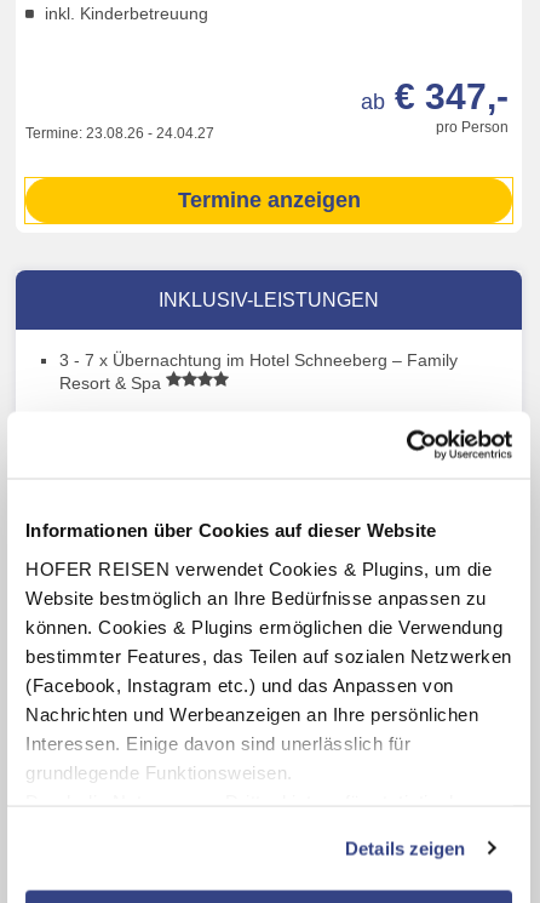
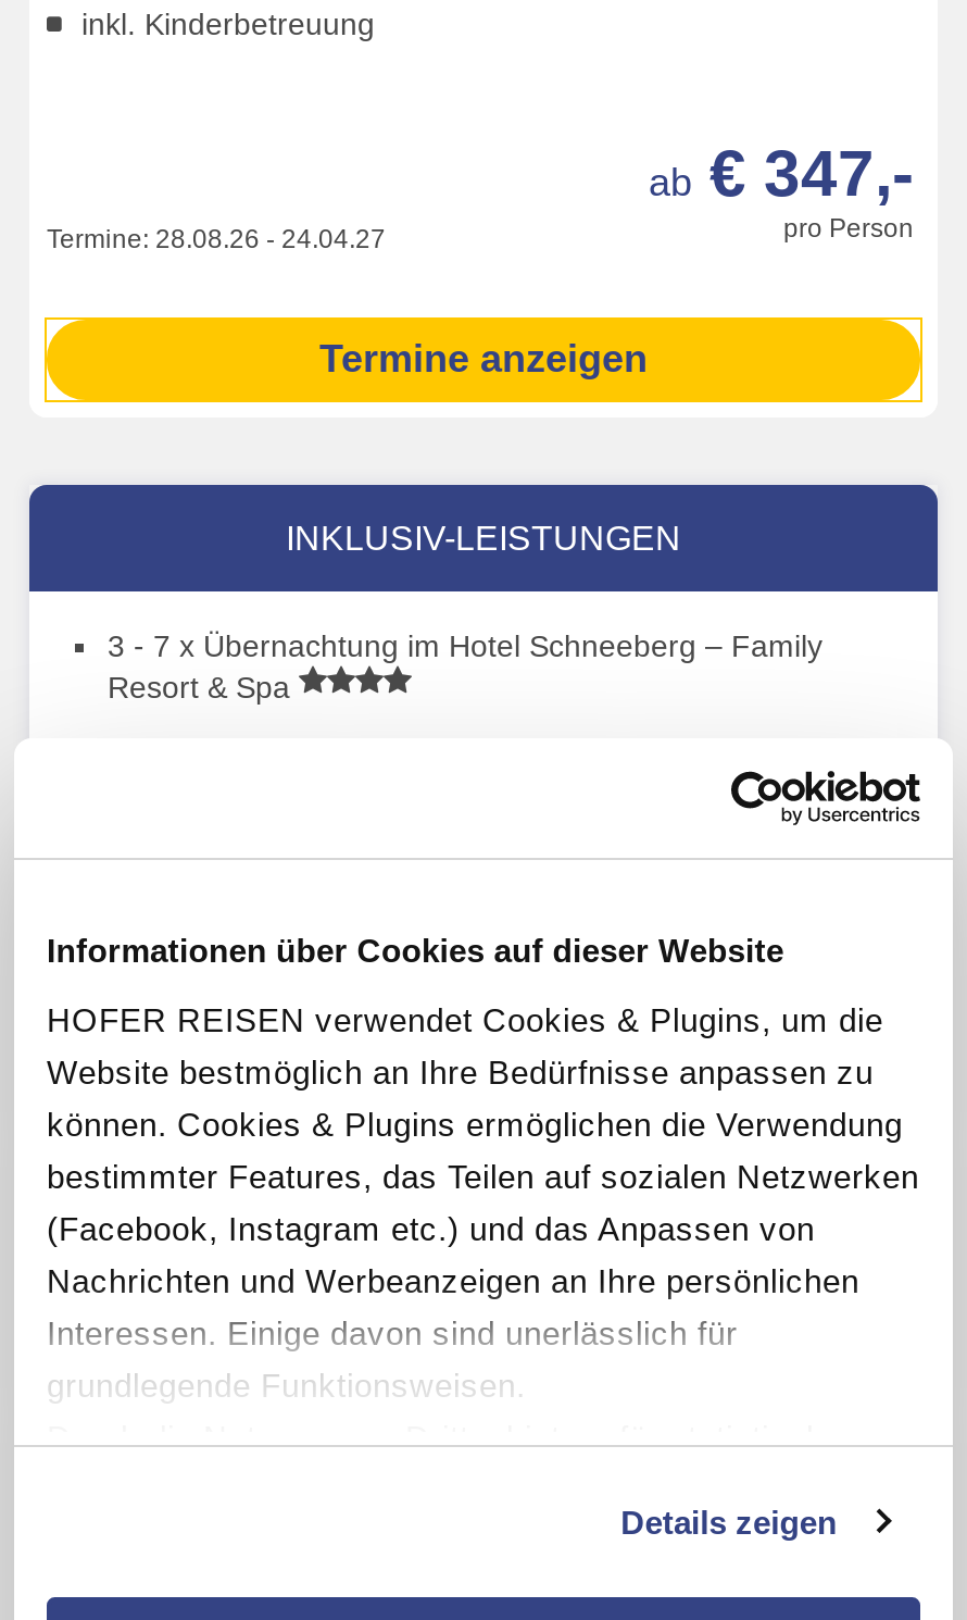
[25,125,214,142] Termine: 23.08.26 - 24.04.27 -> [47,224,386,255] Termine: 28.08.26 - 24.04.27

